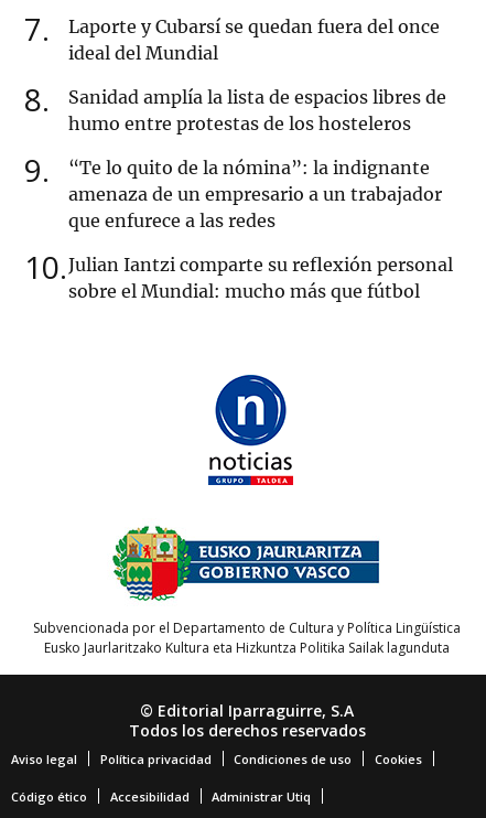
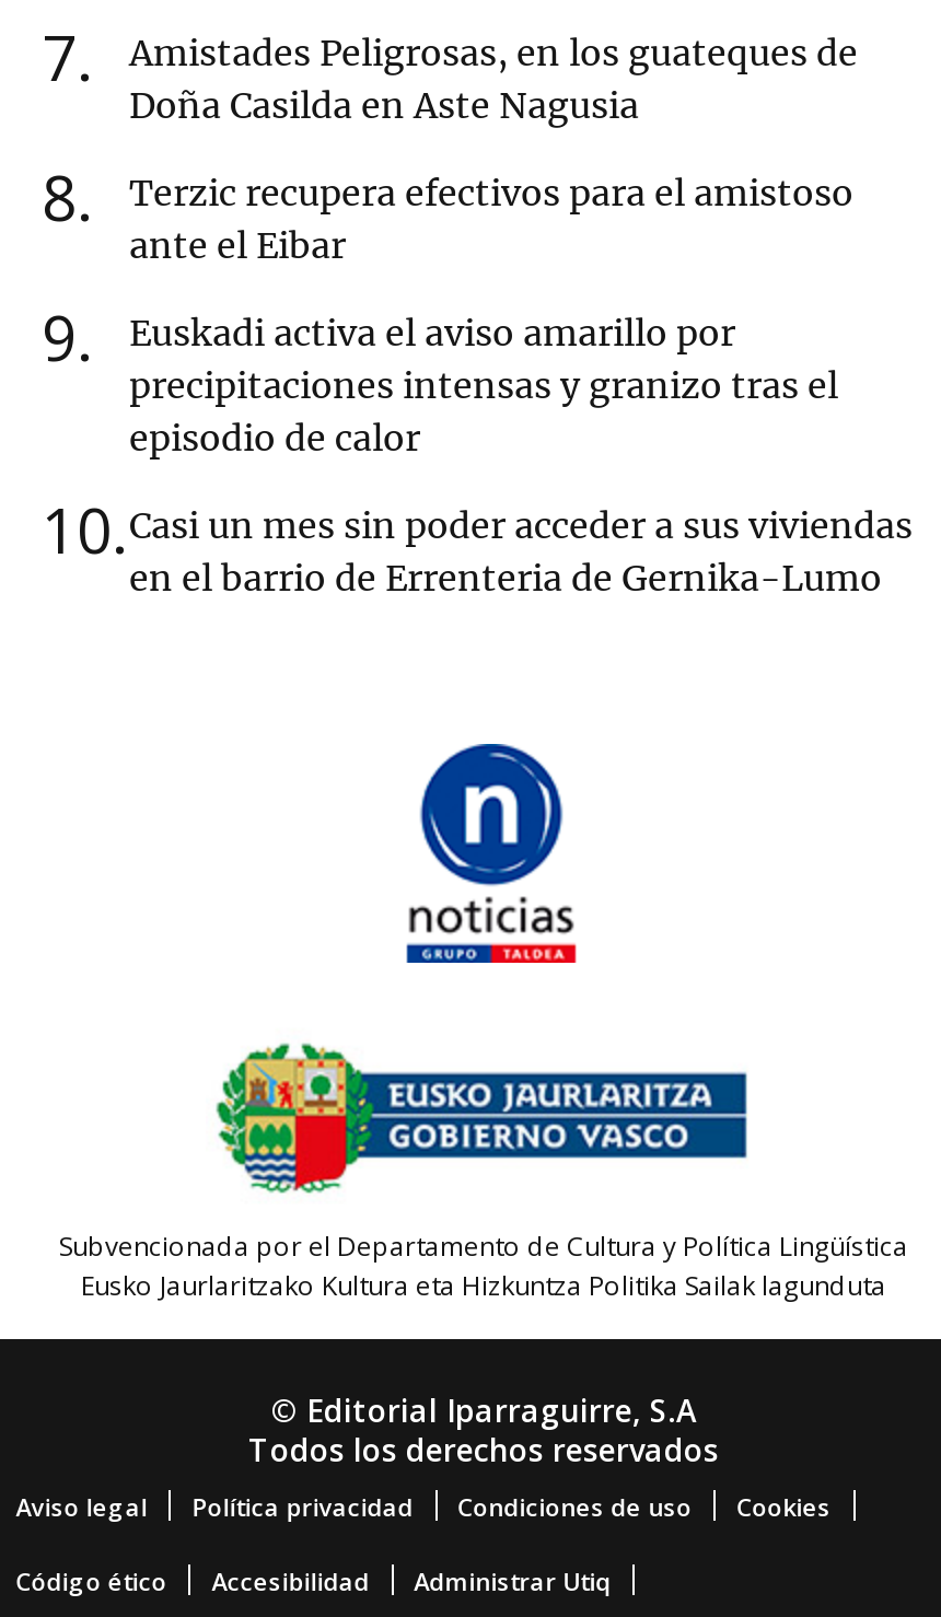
[68,15,440,64] Laporte y Cubarsí se quedan fuera del once | ideal del Mundial -> [129,31,858,127] Amistades Peligrosas, en los guateques de | Doña Casilda en Aste Nagusia
[68,86,446,134] Sanidad amplía la lista de espacios libres de | humo entre protestas de los hosteleros -> [129,171,853,267] Terzic recupera efectivos para el amistoso | ante el Eibar
[24,157,453,302] “Te lo quito de la nómina”: la indignante | amenaza de un empresario a un trabajador | que enfurece a las redes | 10 Julian Iantzi comparte su reflexión personal | sobre el Mundial: mucho más que fútbol -> [42,311,913,600] Euskadi activa el aviso amarillo por | precipitaciones intensas y granizo tras el | episodio de calor | 10 Casi un mes sin poder acceder a sus viviendas | en el barrio de Errenteria de Gernika-Lumo

